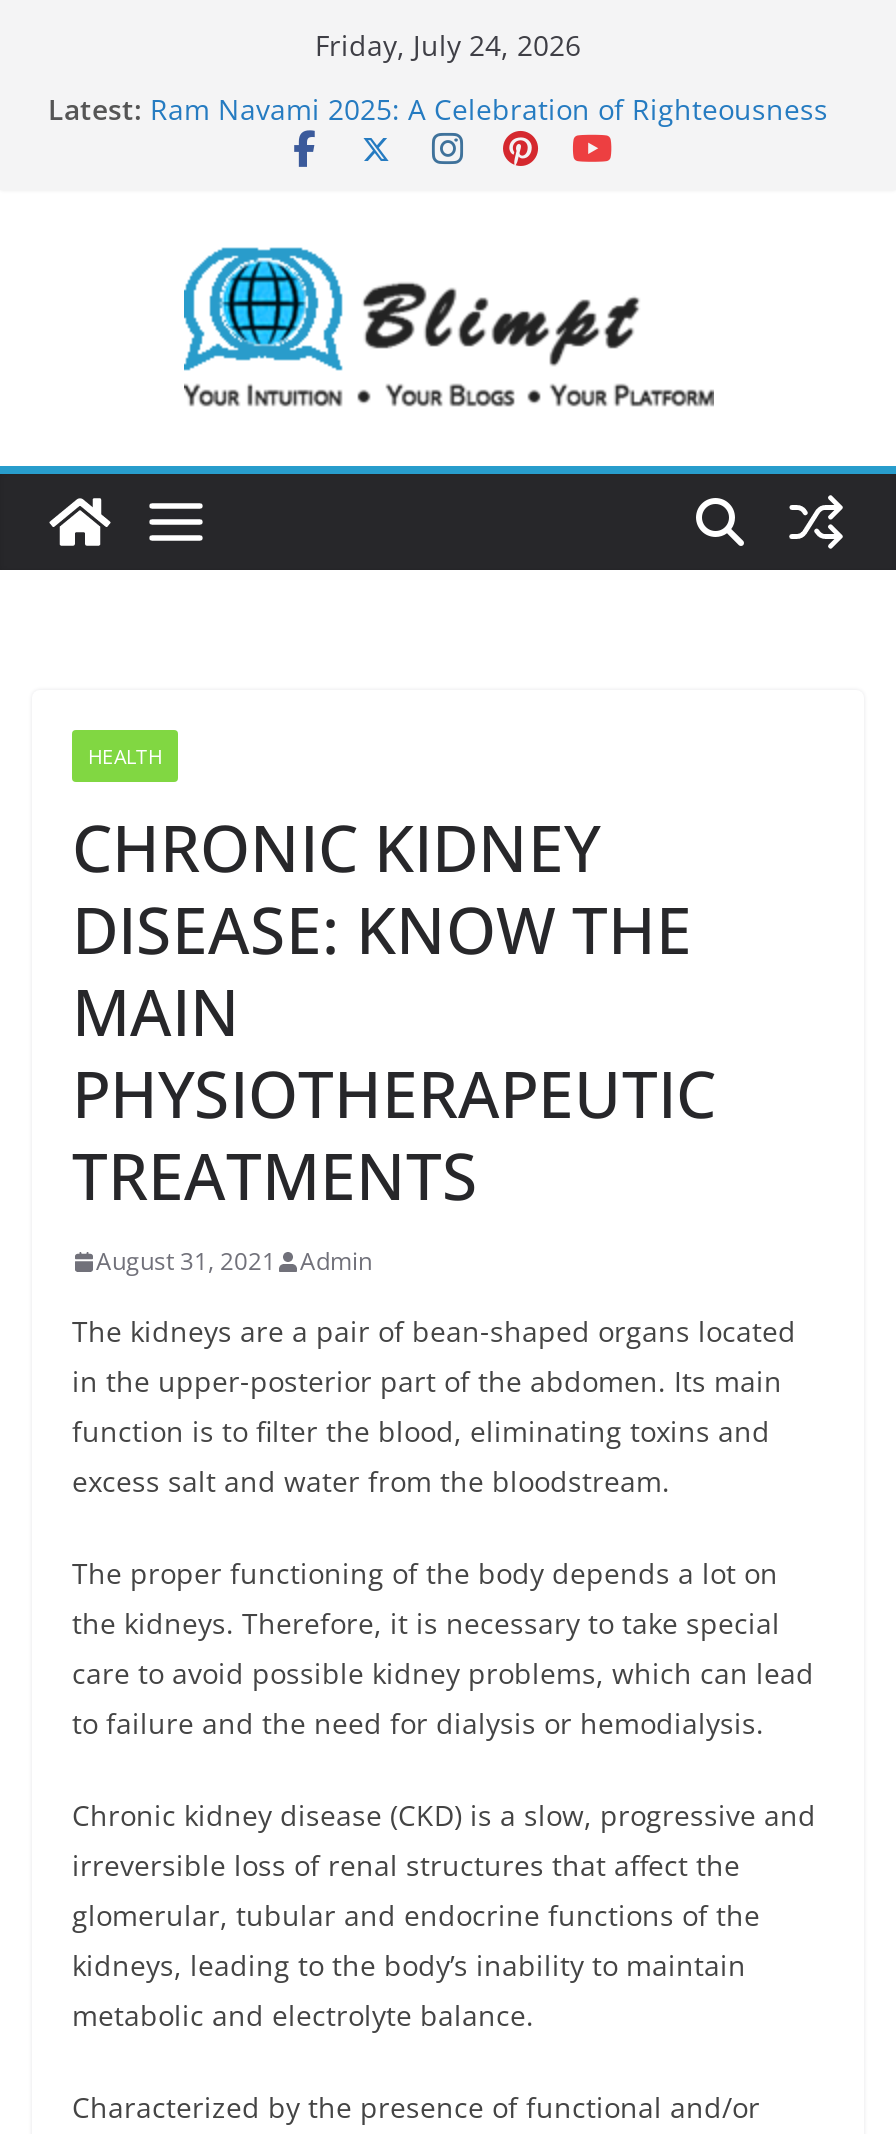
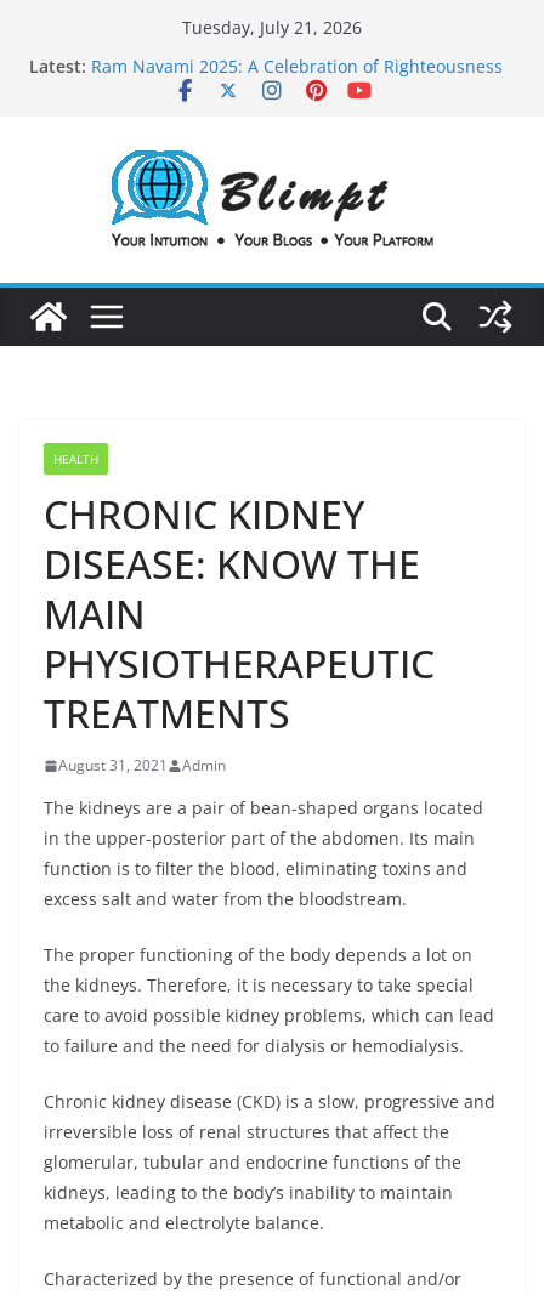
[315,26,581,64] Friday, July 24, 2026 -> [182,16,362,39] Tuesday, July 21, 2026

